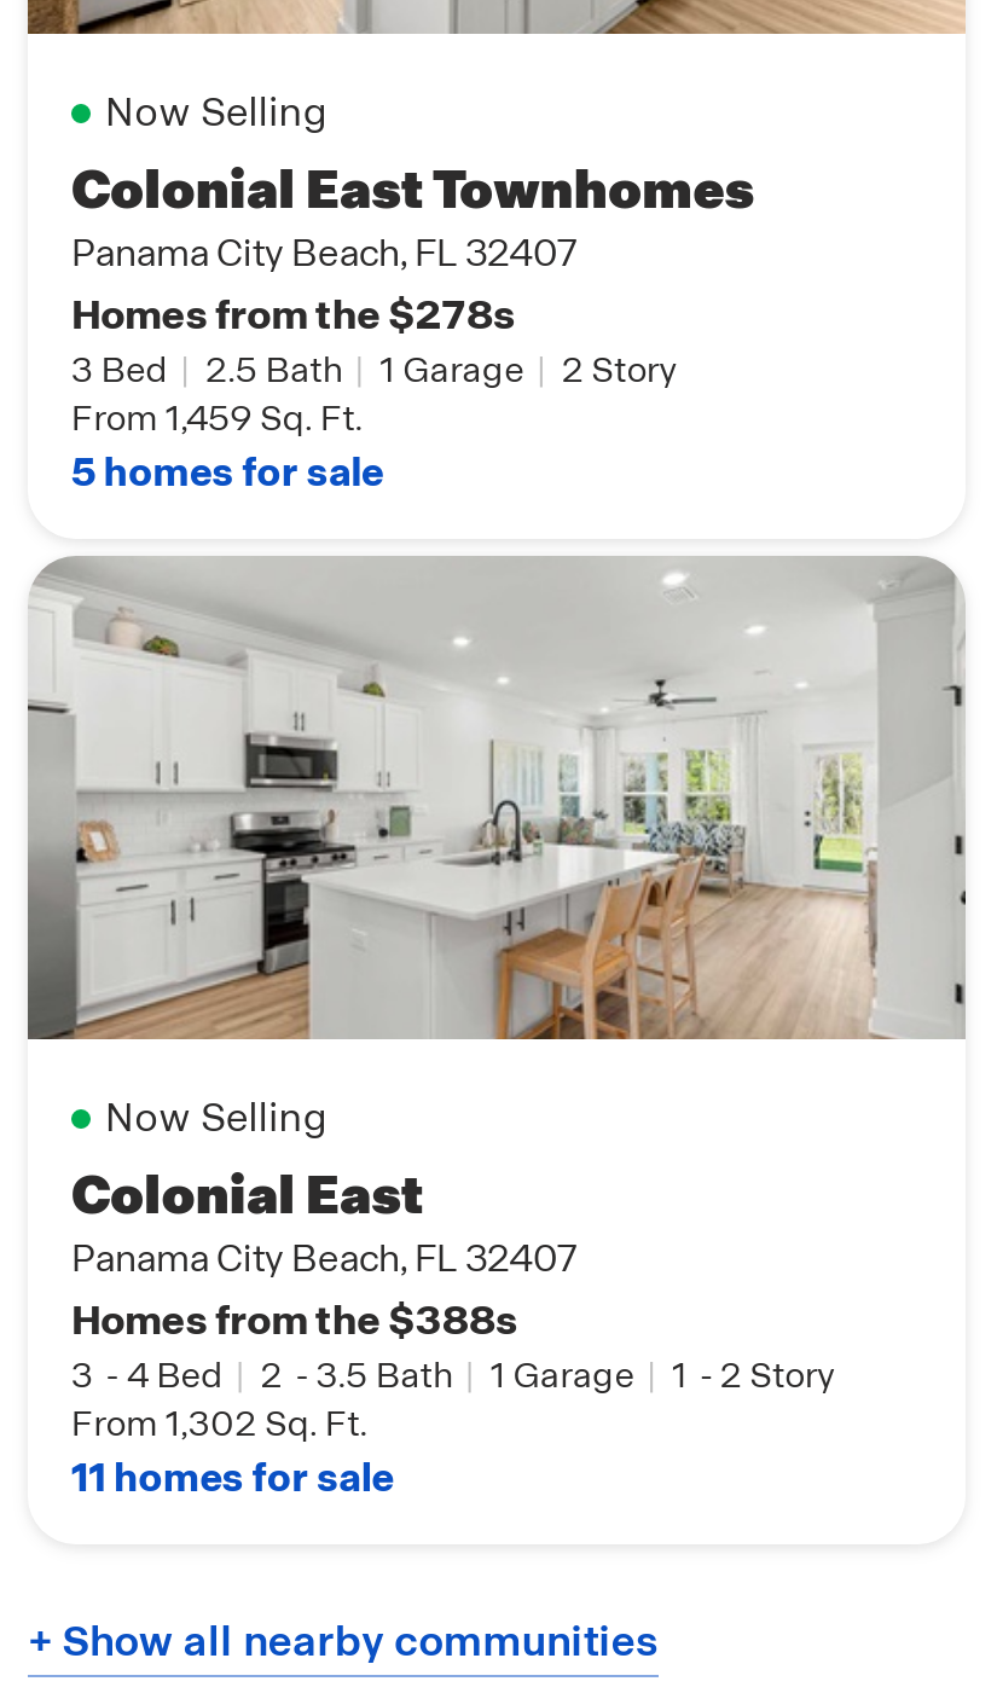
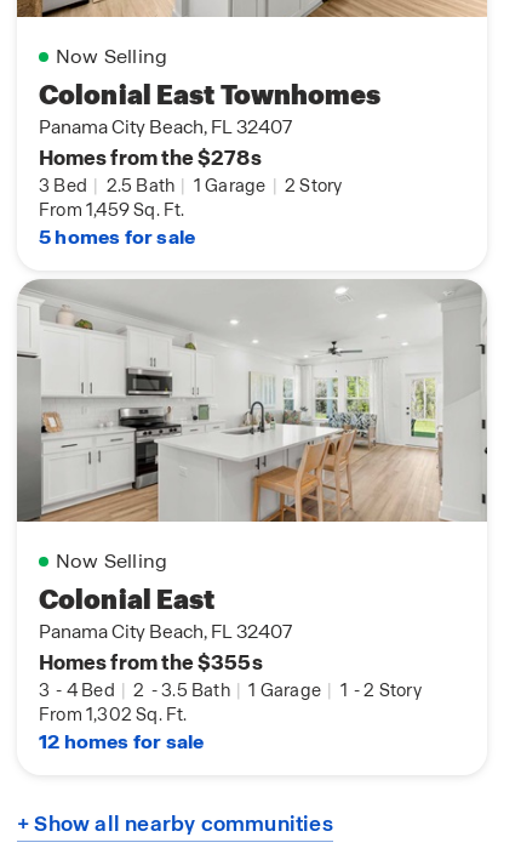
[71,1292,518,1345] Homes from the $388s -> [39,649,263,675] Homes from the $355s
[71,1452,394,1503] 11 homes for sale -> [39,729,204,754] 12 homes for sale

